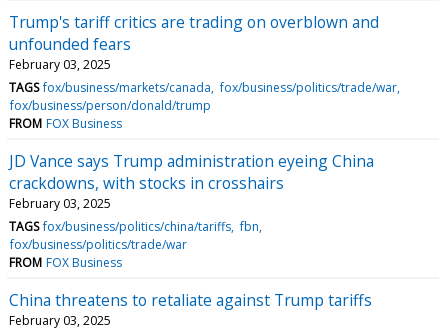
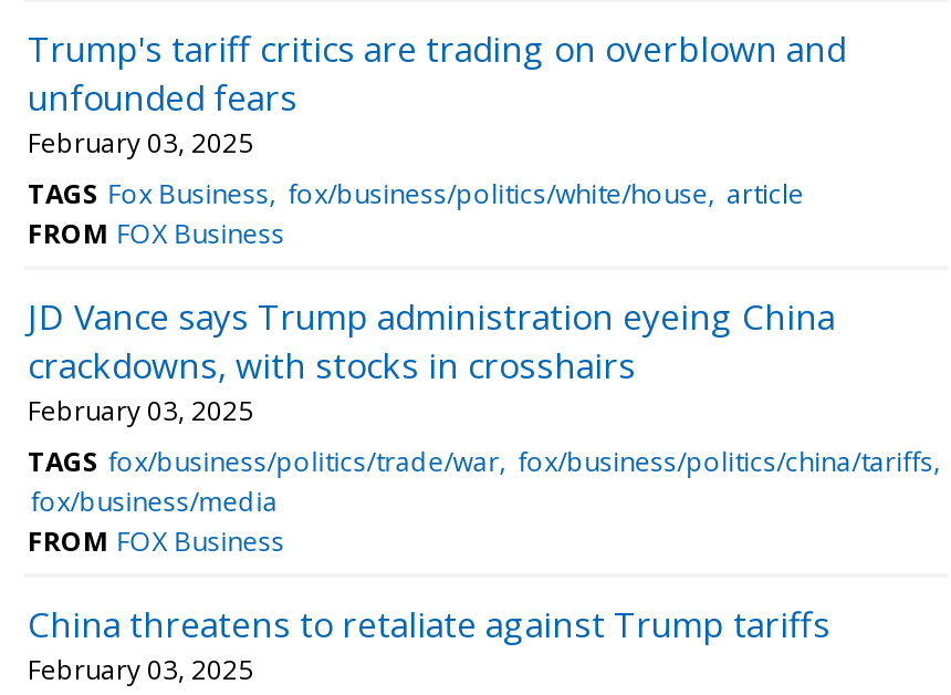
[9,79,397,114] TAGS fox/business/markets/canada fox/business/politics/trade/war | fox/business/person/donald/trump -> [28,175,804,212] TAGS Fox Business fox/business/politics/white/house article
[9,218,259,253] TAGS fox/business/politics/china/tariffs fbn | fox/business/politics/trade/war -> [28,442,934,520] TAGS fox/business/politics/trade/war fox/business/politics/china/tariffs | fox/business/media

